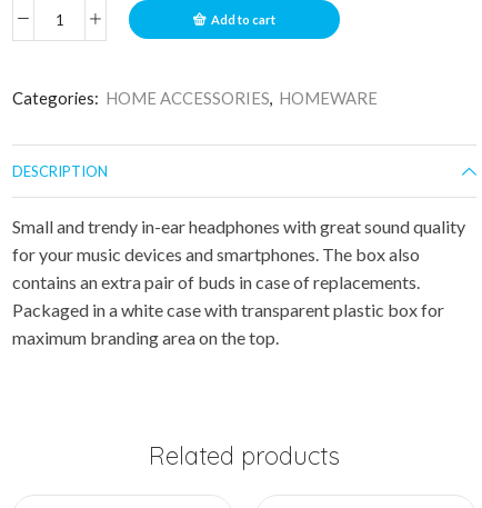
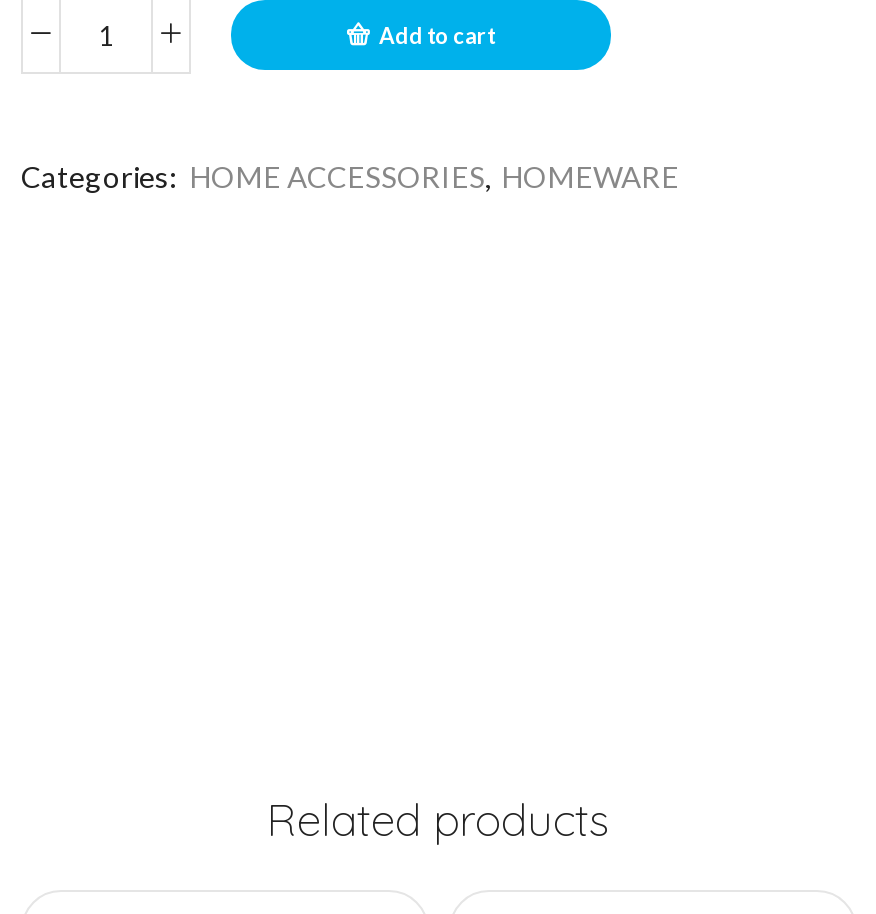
[12,162,465,348] DESCRIPTION | Small and trendy in-ear headphones with great sound quality | for your music devices and smartphones. The box also | contains an extra pair of buds in case of replacements. | Packaged in a white case with transparent plastic box for | maximum branding area on the top. -> none

